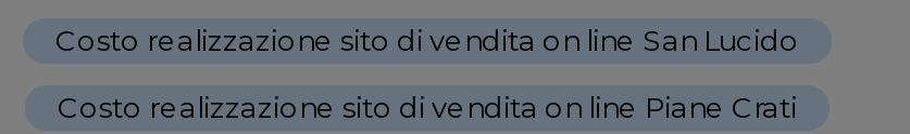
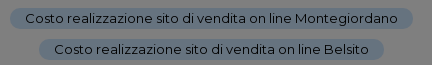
[55,22,799,56] Costo realizzazione sito di vendita on line San Lucido -> [24,10,397,26] Costo realizzazione sito di vendita on line Montegiordano
[58,89,797,123] Costo realizzazione sito di vendita on line Piane Crati -> [53,41,368,57] Costo realizzazione sito di vendita on line Belsito

